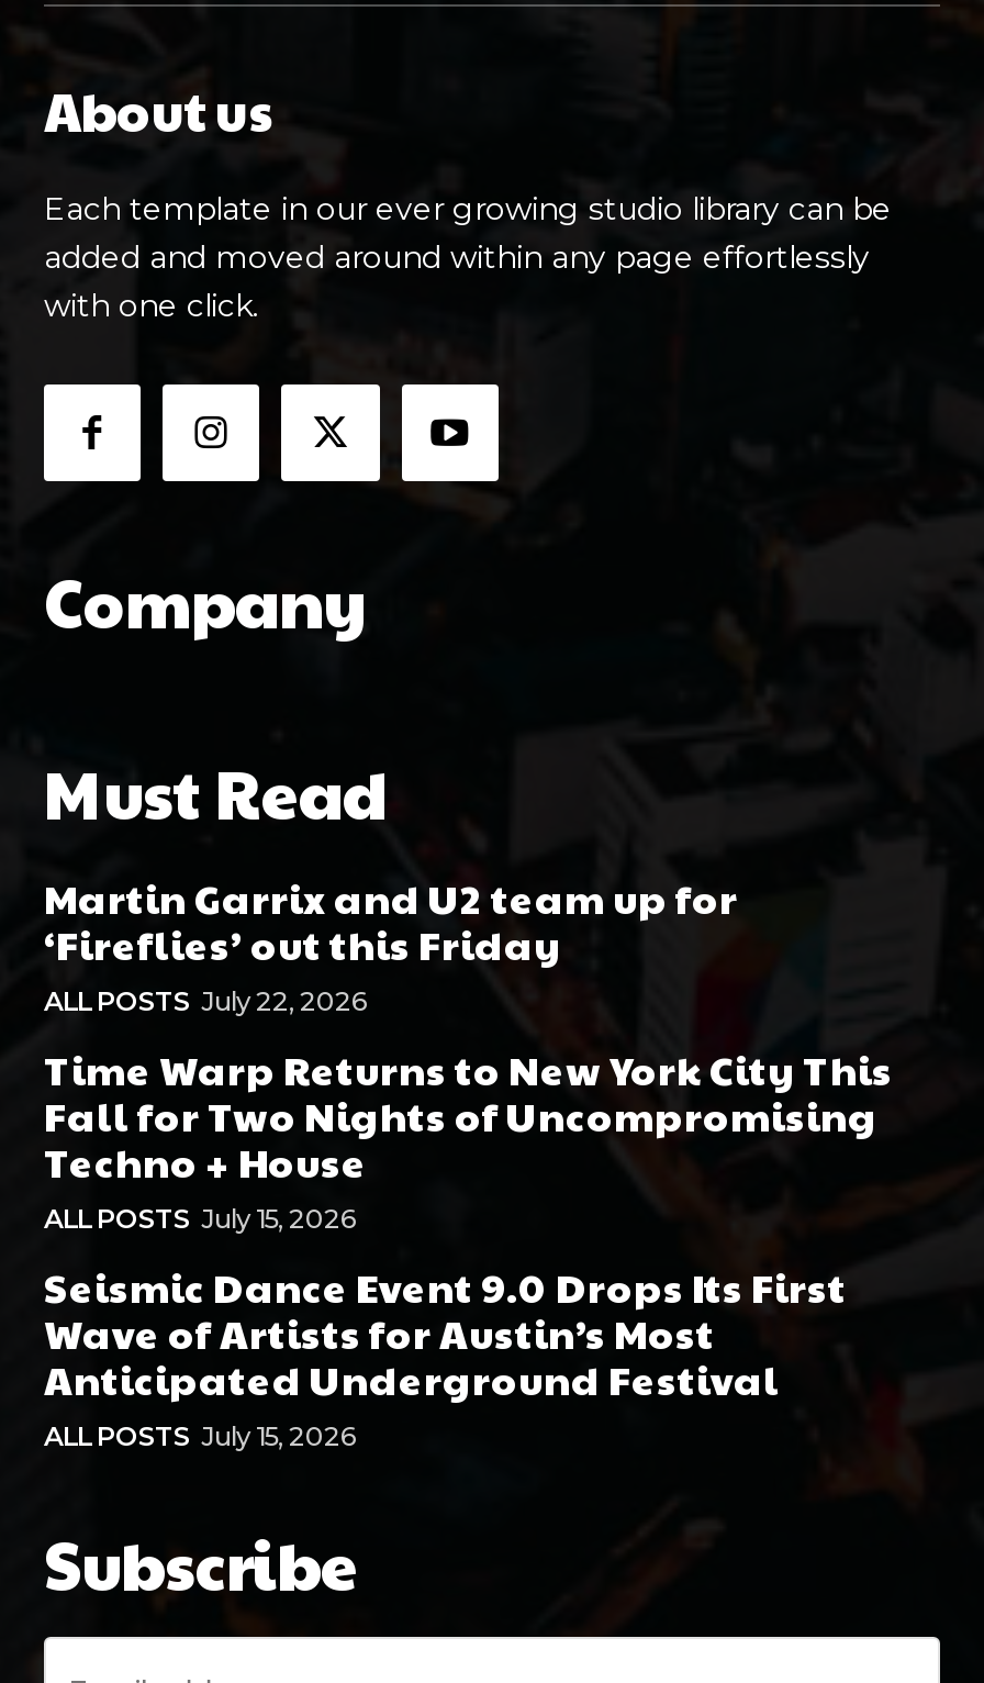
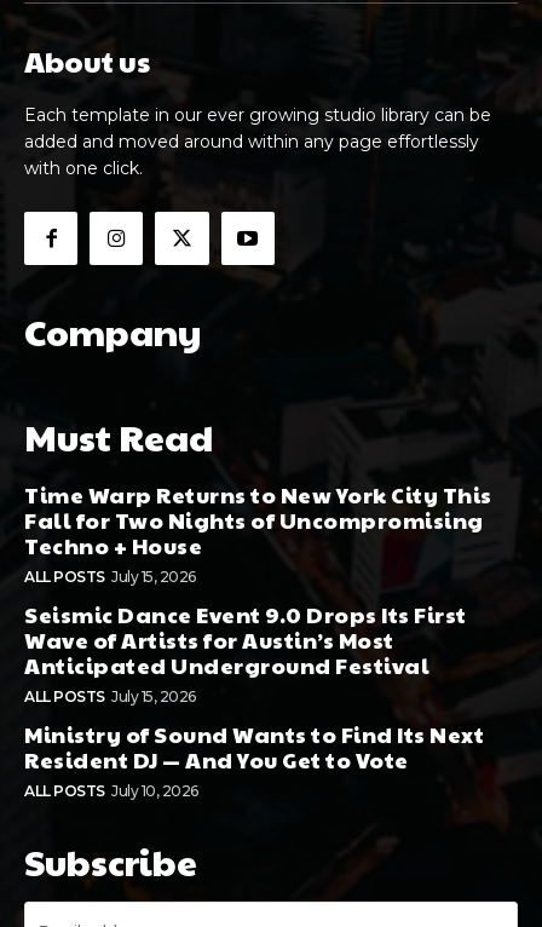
[44,871,738,1018] Martin Garrix and U2 team up for | ‘Fireflies’ out this Friday | ALL POSTS July 22, 2026 -> none
moved [44,916,982,1453] -> [24,410,541,706]: [image] | Time Warp Returns to New York City This | Fall for Two Nights of Uncompromising | ... | Anticipated Underground Festival | ALL POSTS July 15, 2026
none -> [24,719,484,800] Ministry of Sound Wants to Find Its Next | Resident DJ — And You Get to Vote | ALL POSTS July 10, 2026

